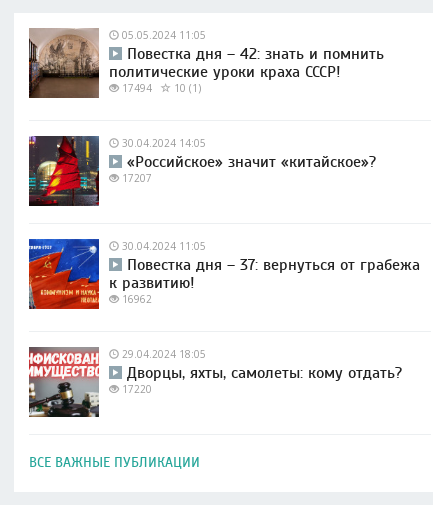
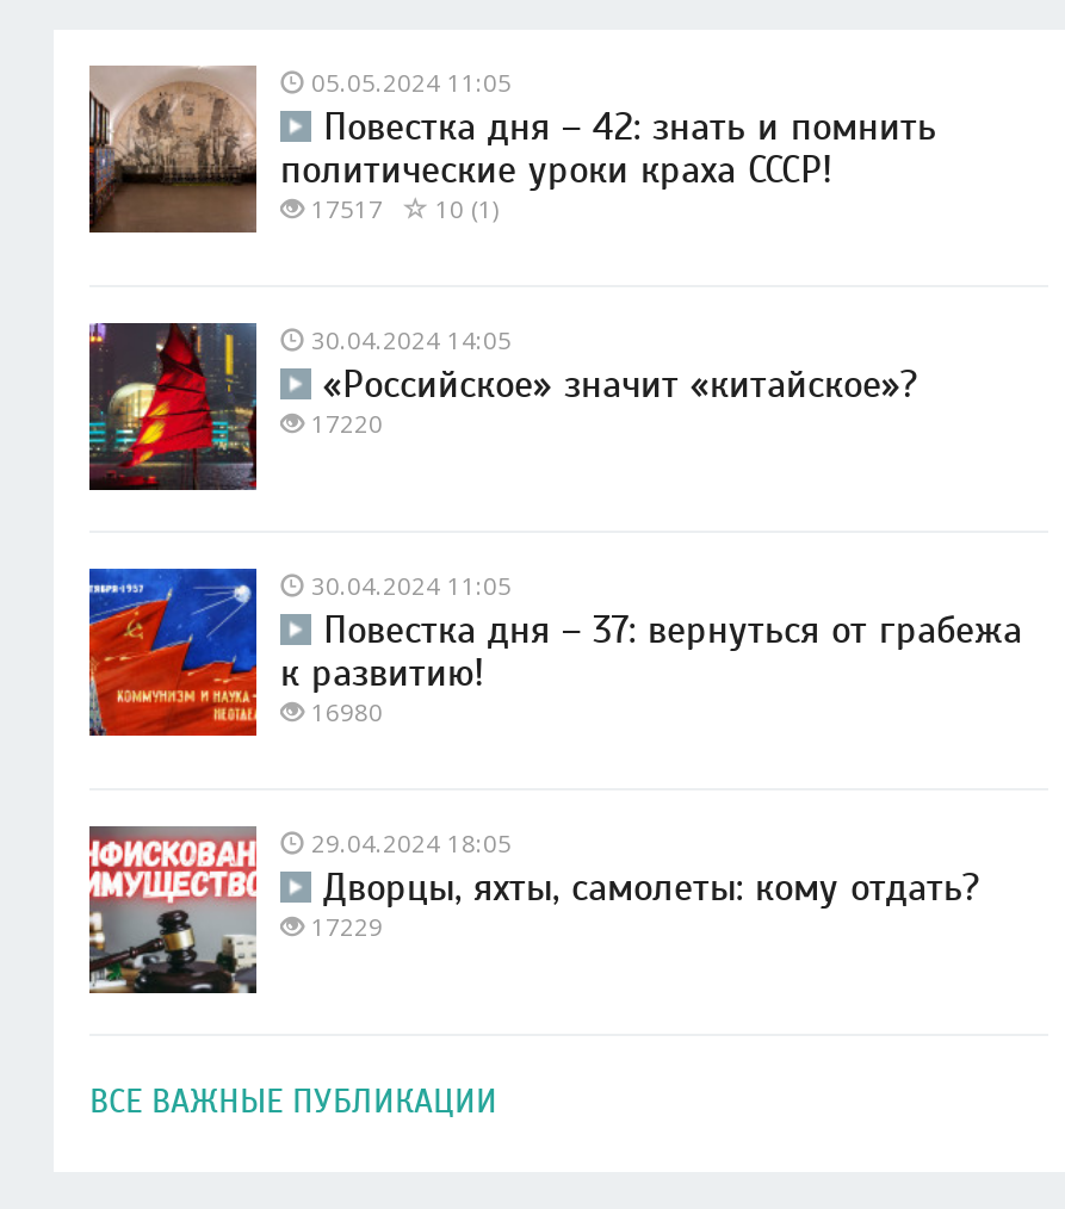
[122,81,201,95] 17494 10 (1) -> [311,191,500,225] 17517 10 (1)
[122,171,152,185] 17207 -> [311,406,383,439] 17220
[122,292,152,306] 16962 -> [311,695,383,728] 16980
[122,382,152,396] 17220 -> [311,909,383,943] 17229

